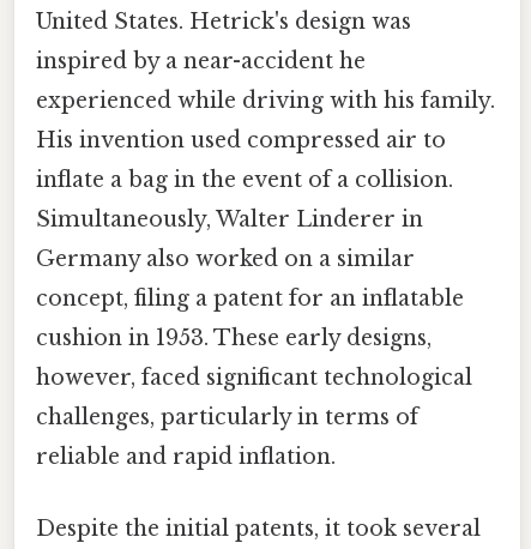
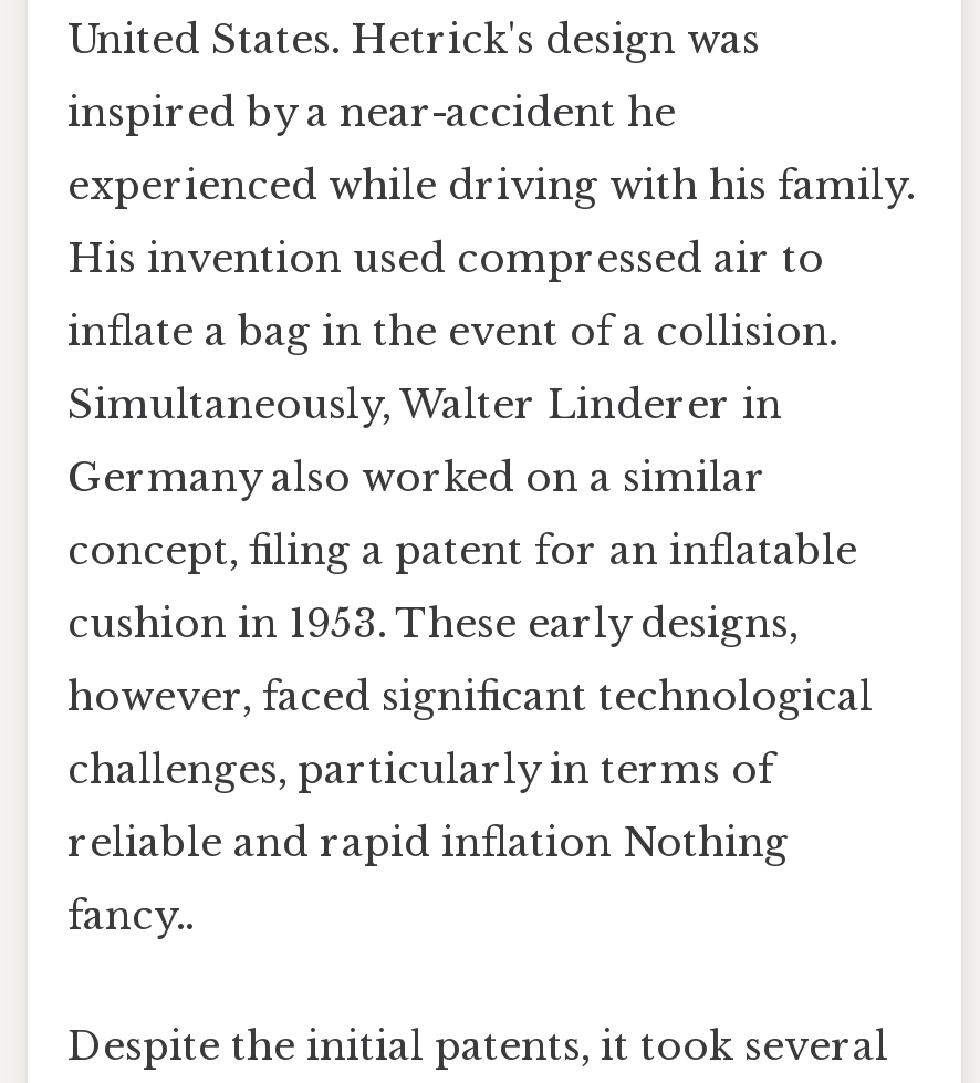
[36,444,336,470] reliable and rapid inflation. -> [67,817,789,939] reliable and rapid inflation Nothing | fancy..

